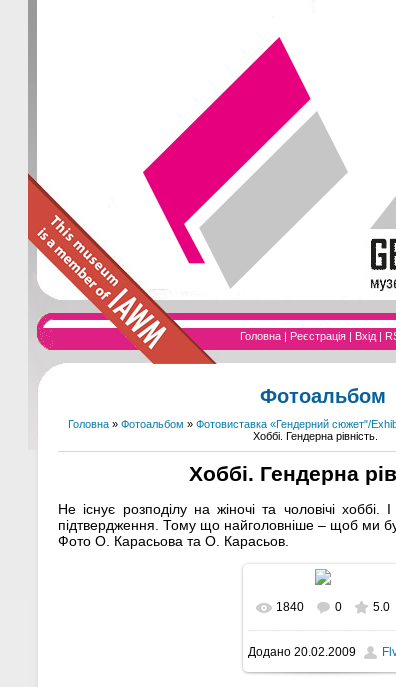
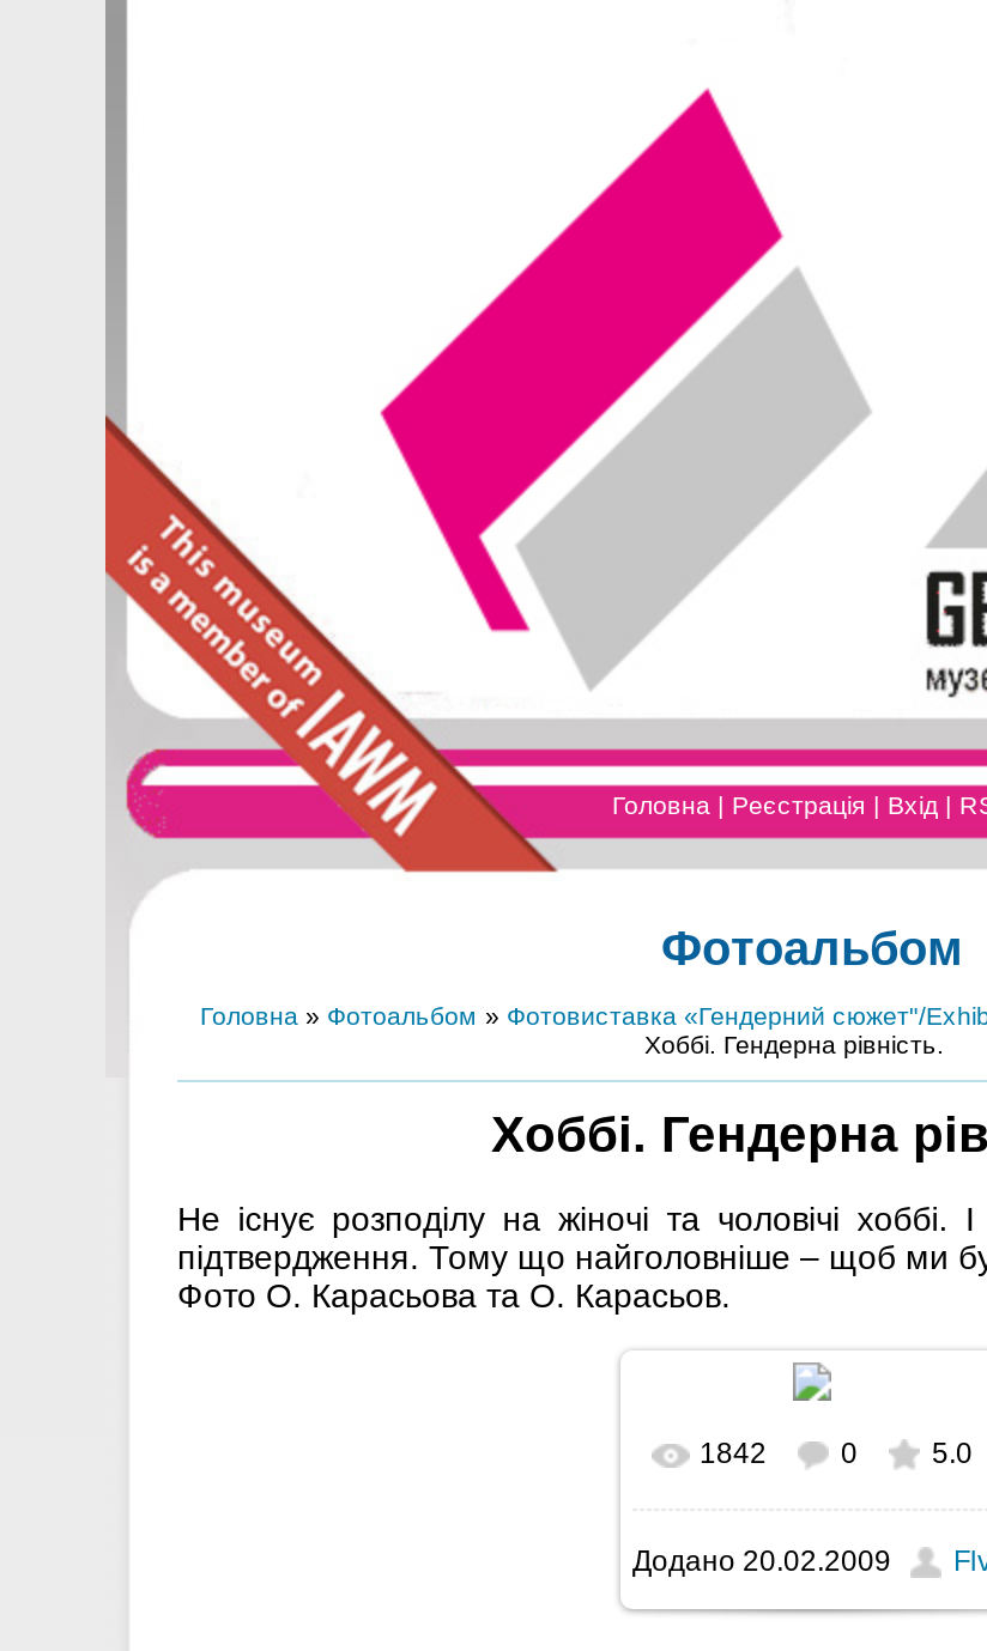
[276,600,304,614] 1840 -> [700,1438,767,1471] 1842

